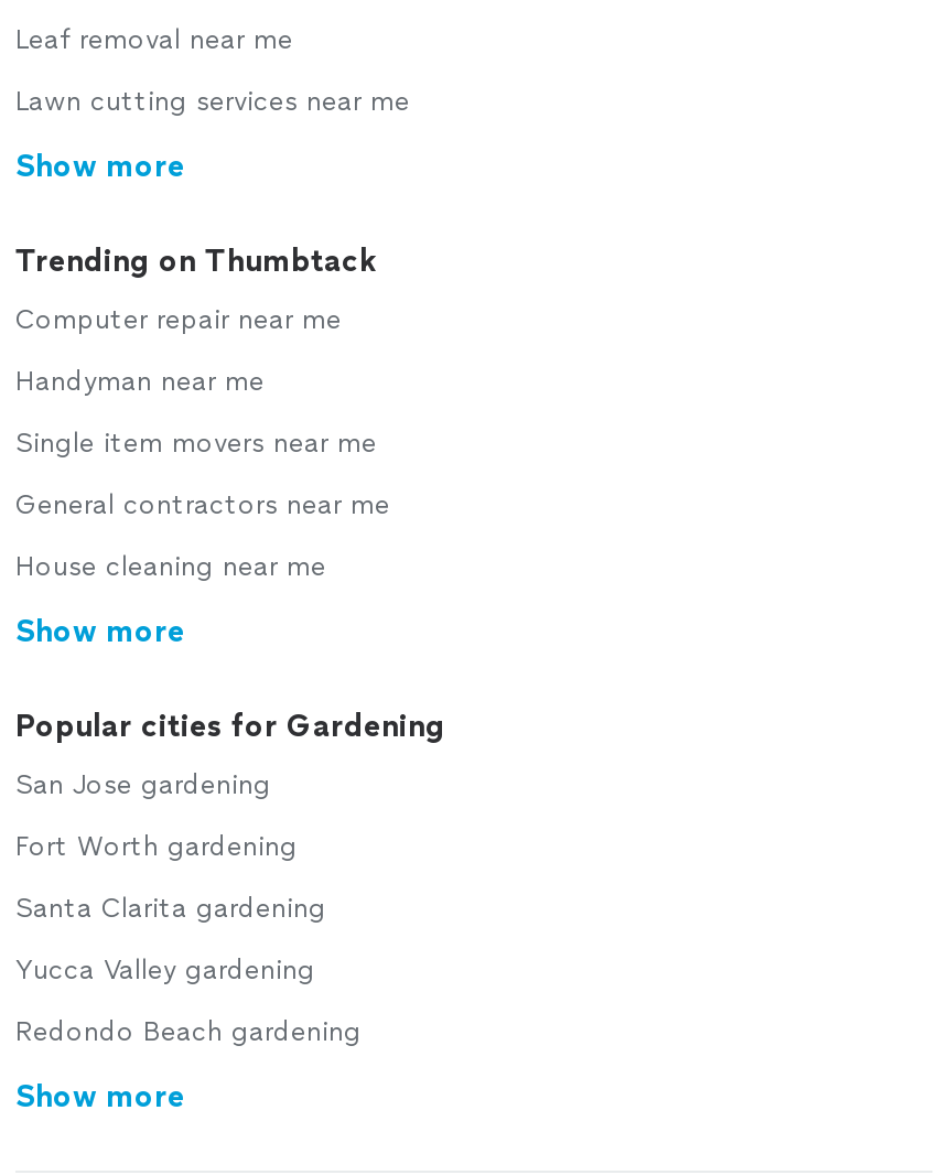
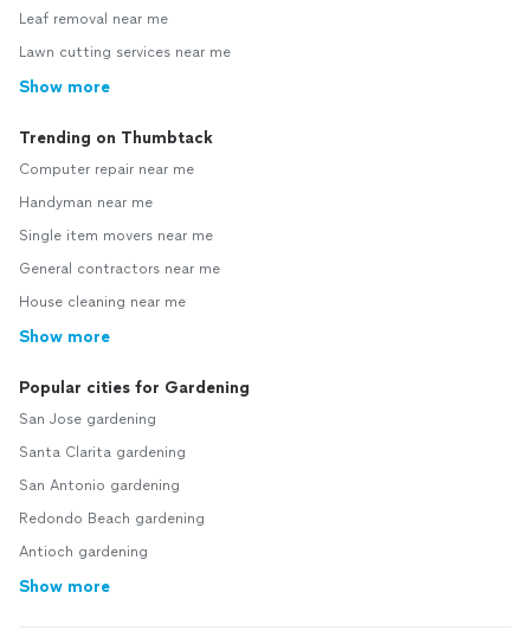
[15,831,298,862] Fort Worth gardening -> none
moved [15,893,326,924] -> [19,444,186,461]: Santa Clarita gardening
[15,955,315,985] Yucca Valley gardening -> [19,477,180,494] San Antonio gardening
moved [15,1016,362,1047] -> [19,510,205,527]: Redondo Beach gardening
none -> [19,543,148,560] Antioch gardening

